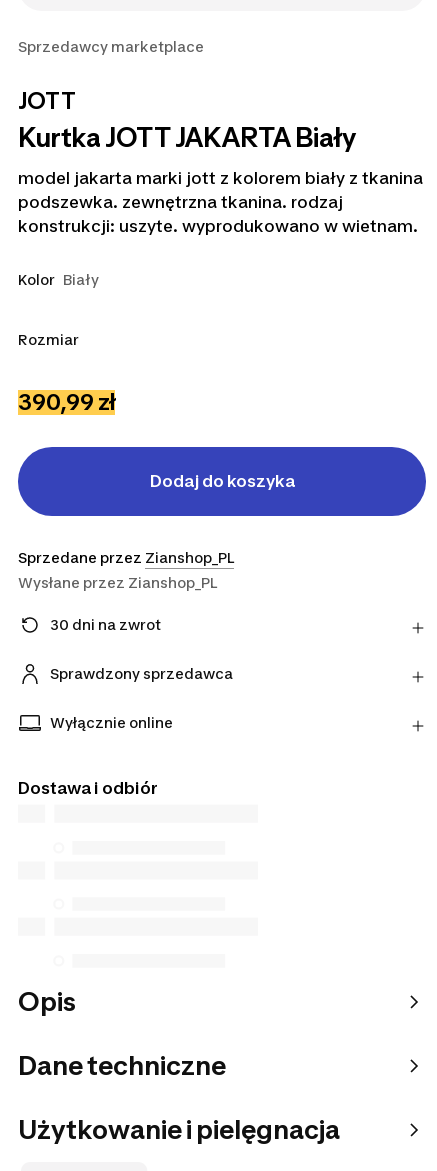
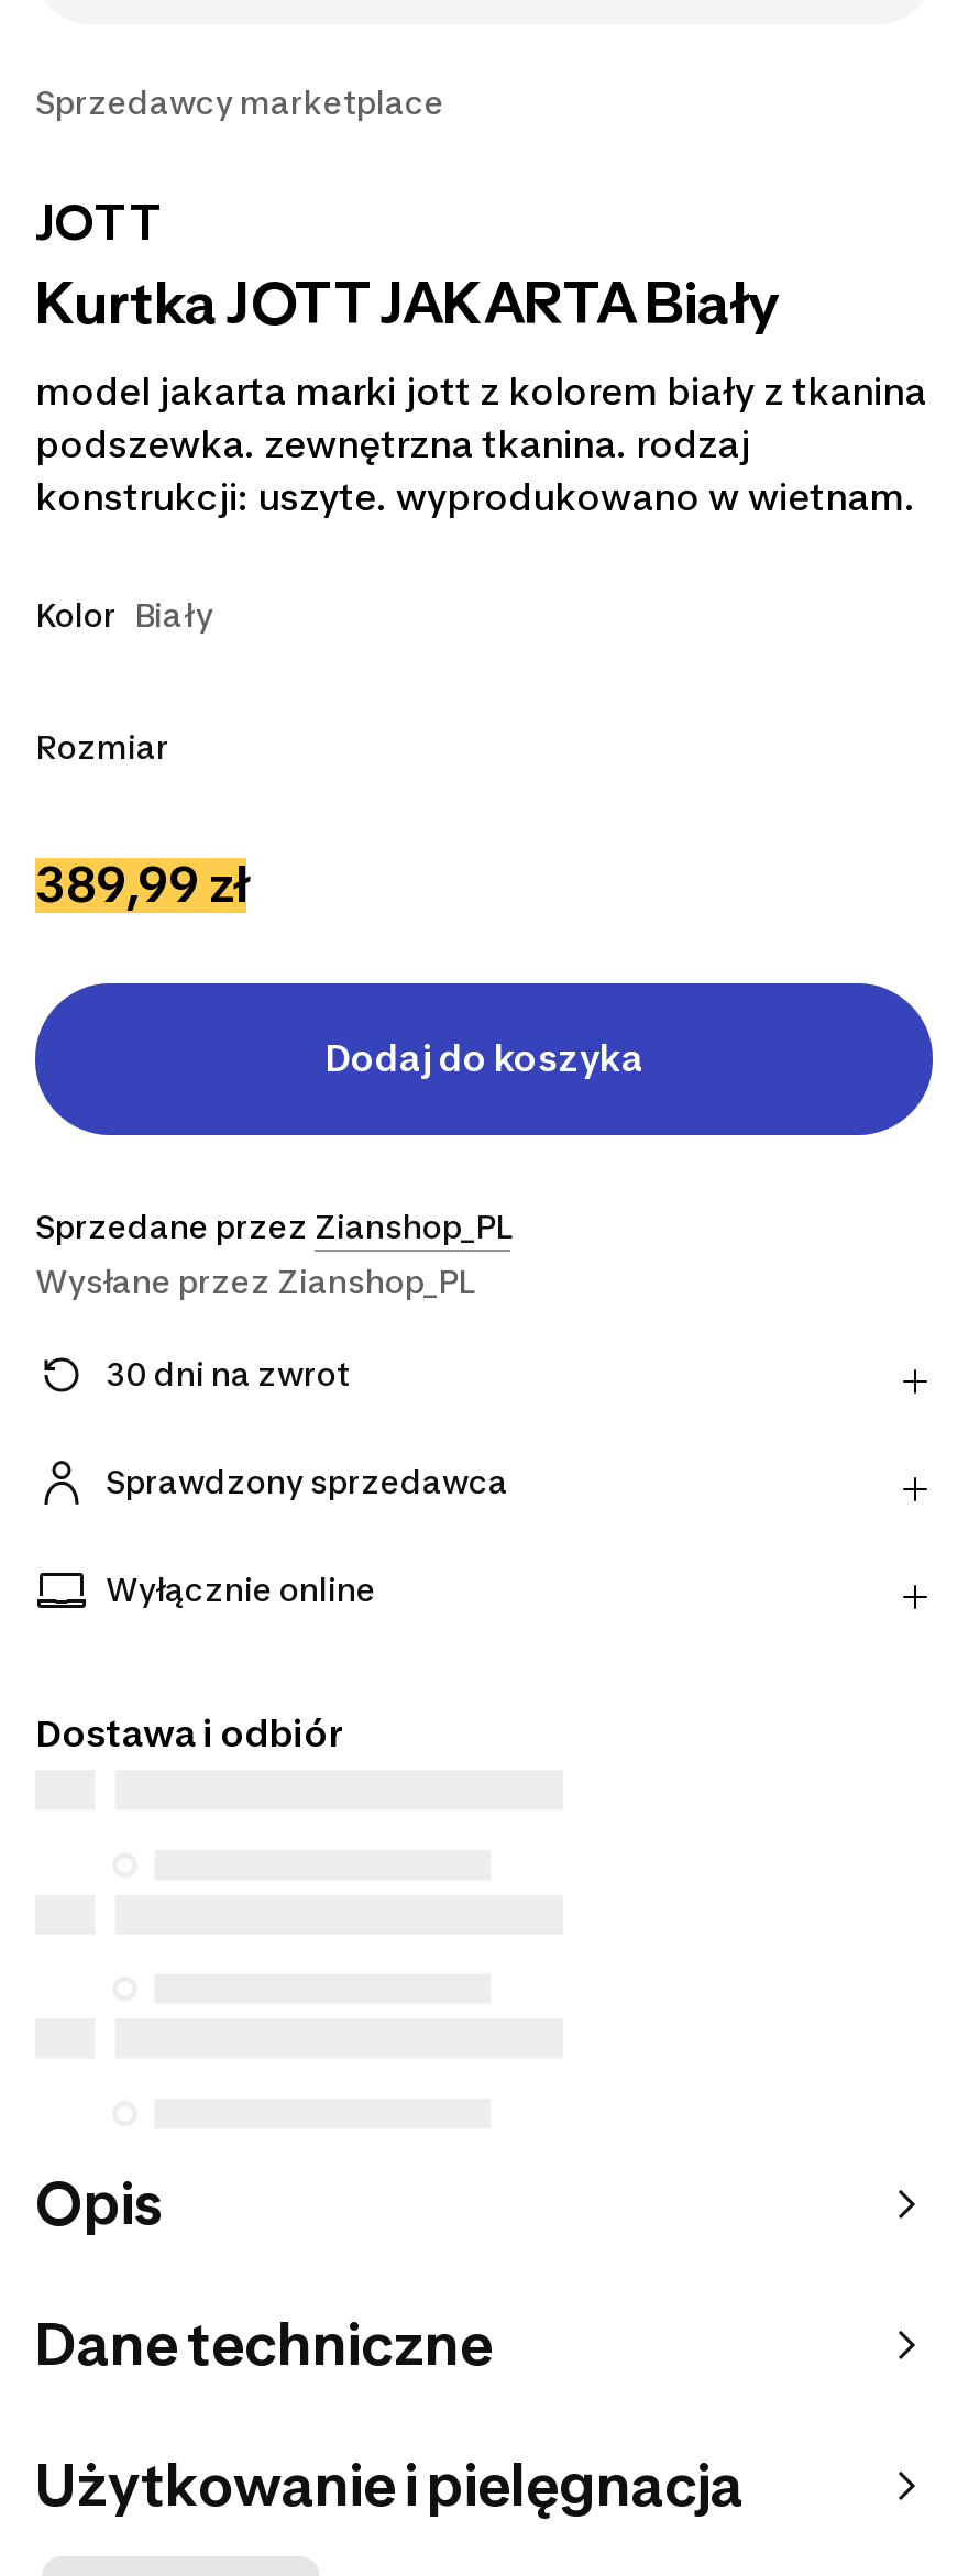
[18,389,115,415] 390,99 zł -> [35,856,246,913] 389,99 zł

